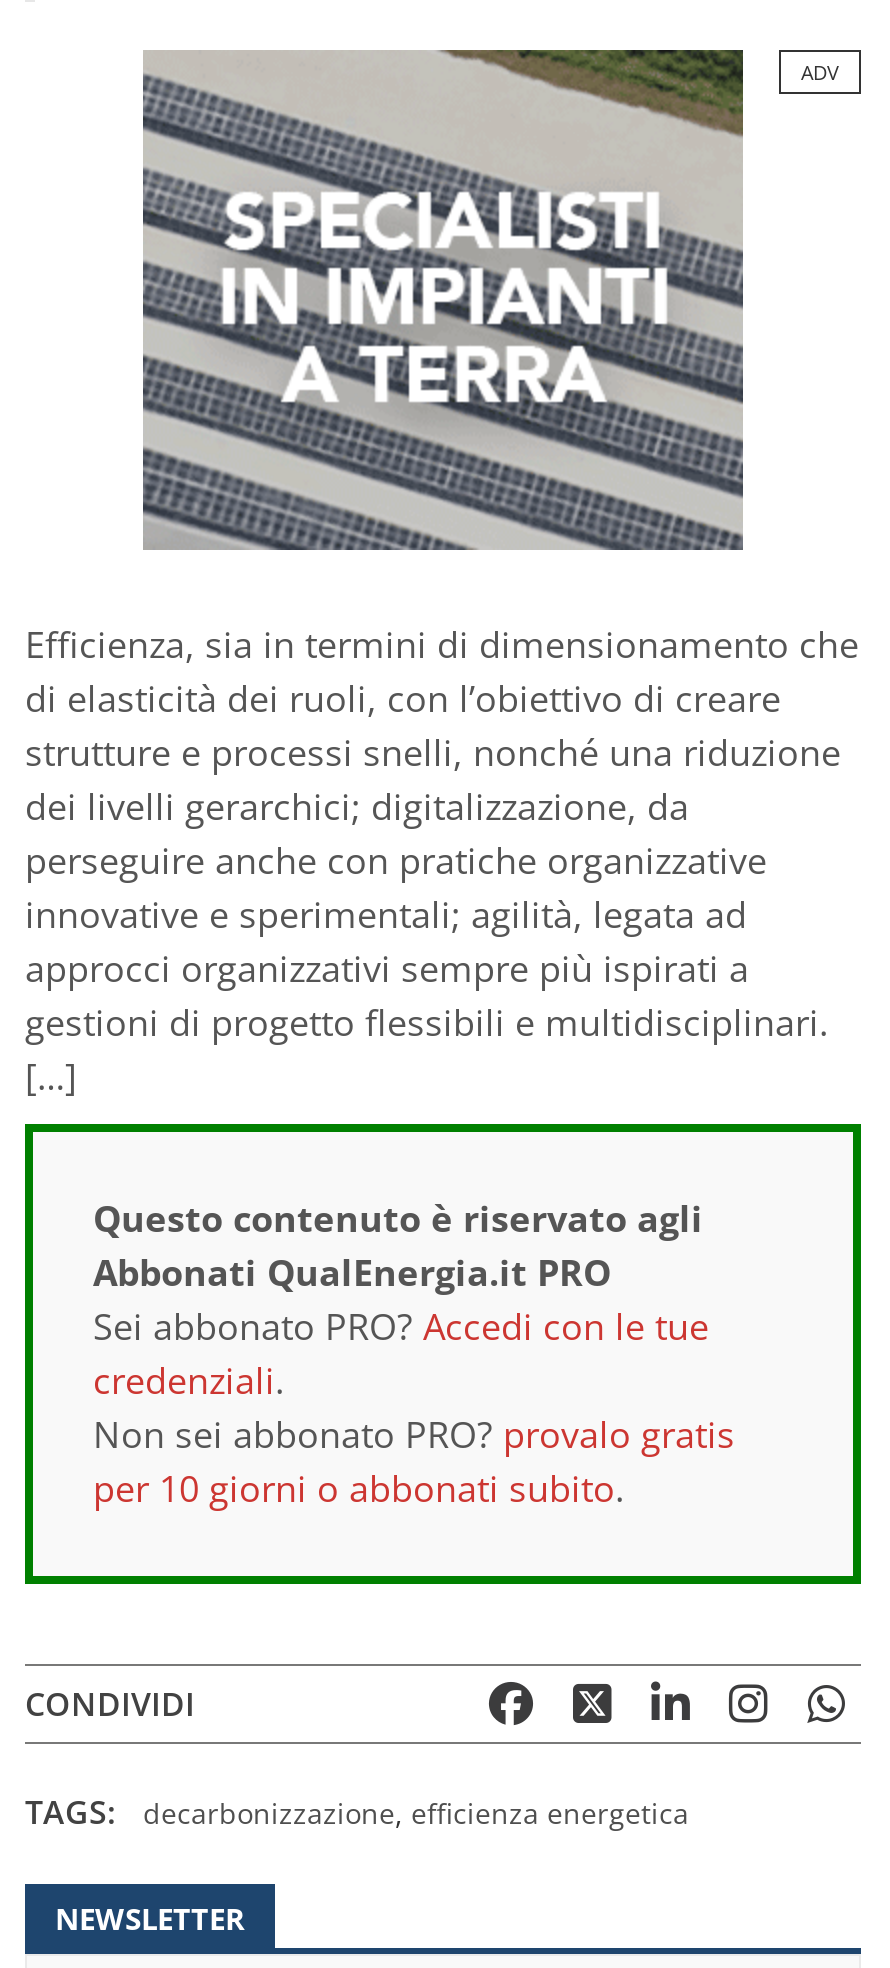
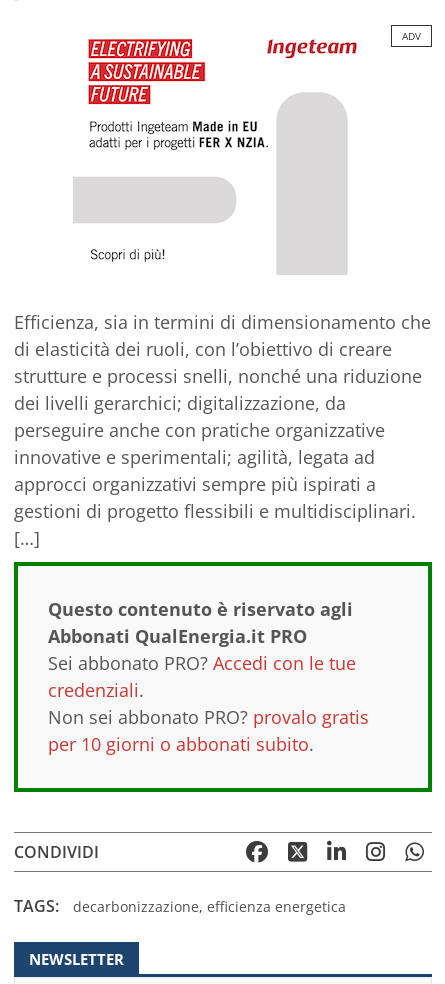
[141,48,745,552] [image] -> [73,25,373,275] [image]

